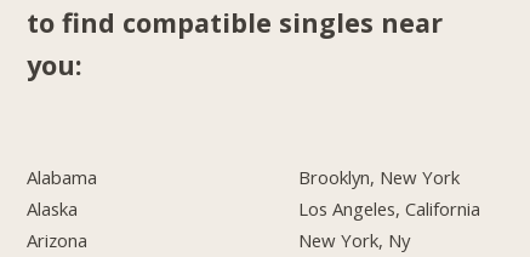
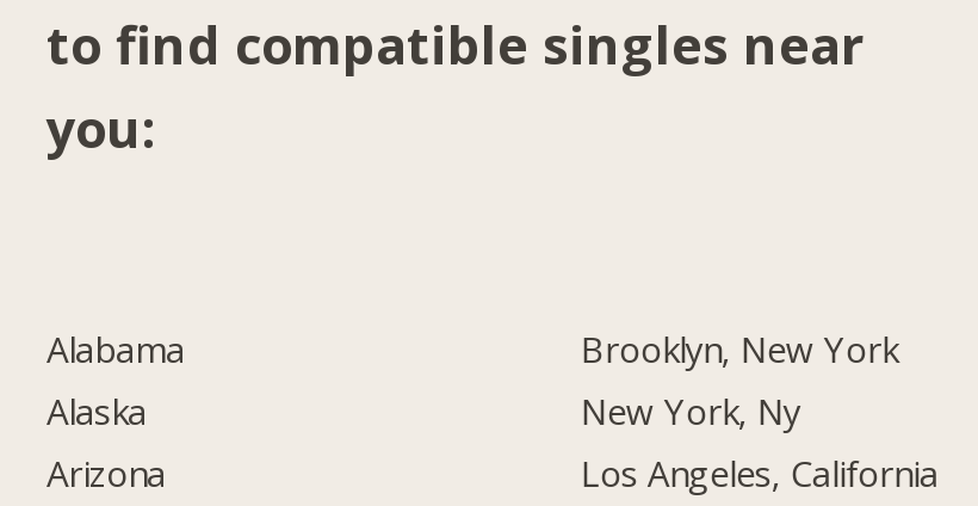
moved [299,196,481,220] -> [580,448,938,495]: Los Angeles, California
moved [299,227,410,252] -> [580,386,800,434]: New York, Ny

